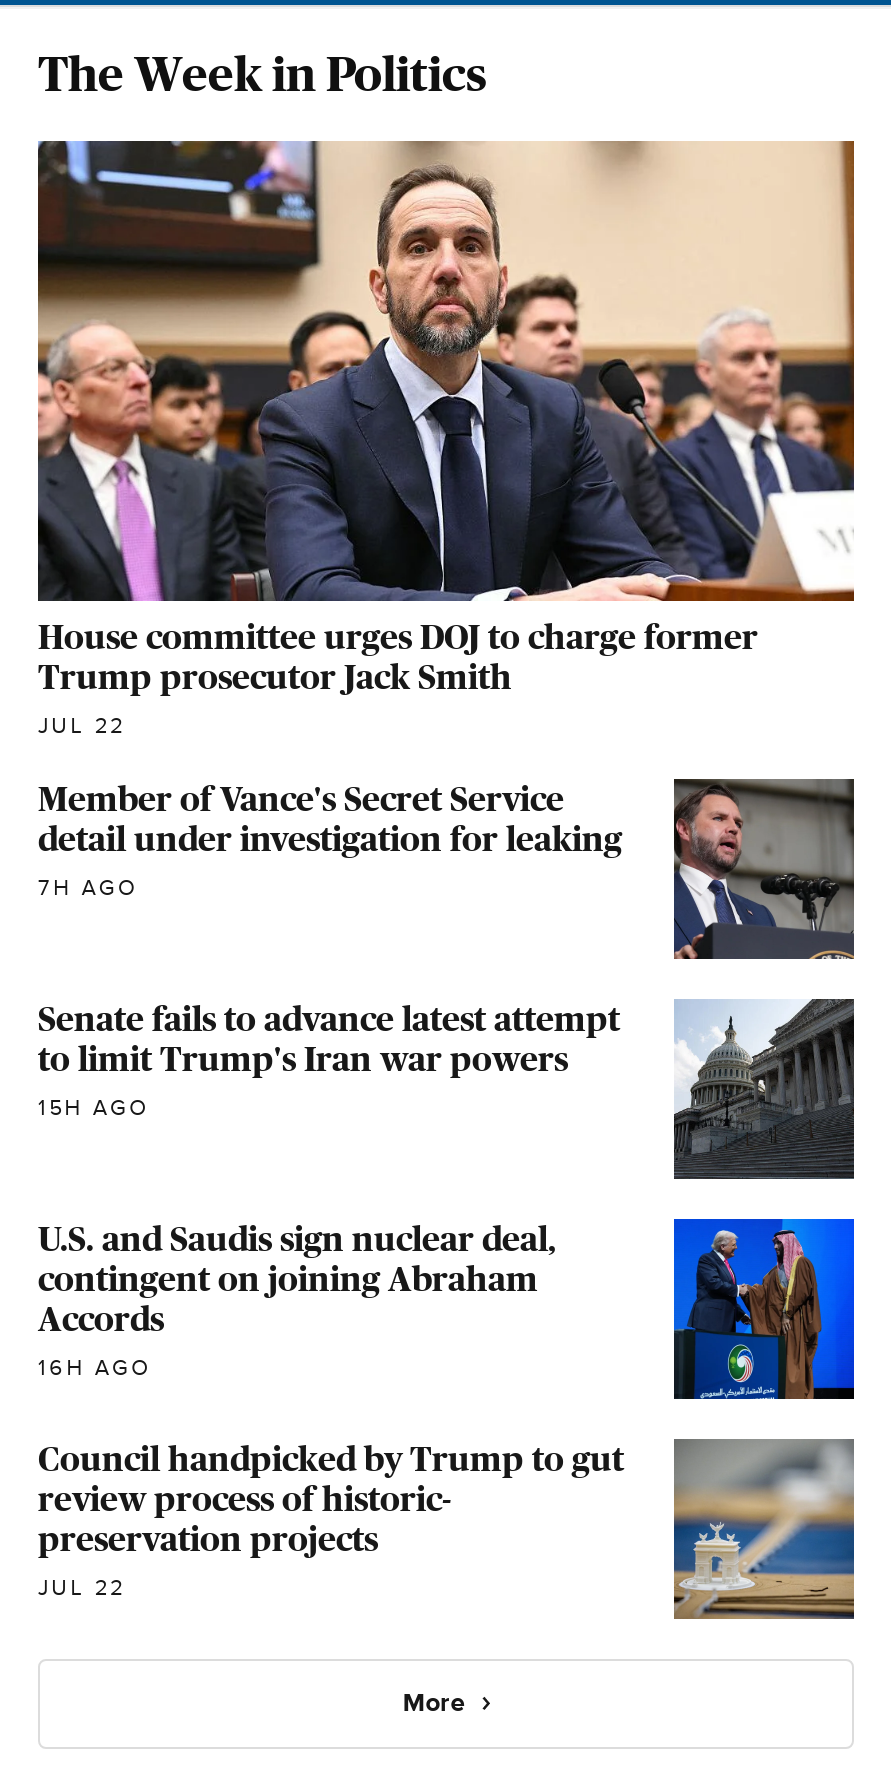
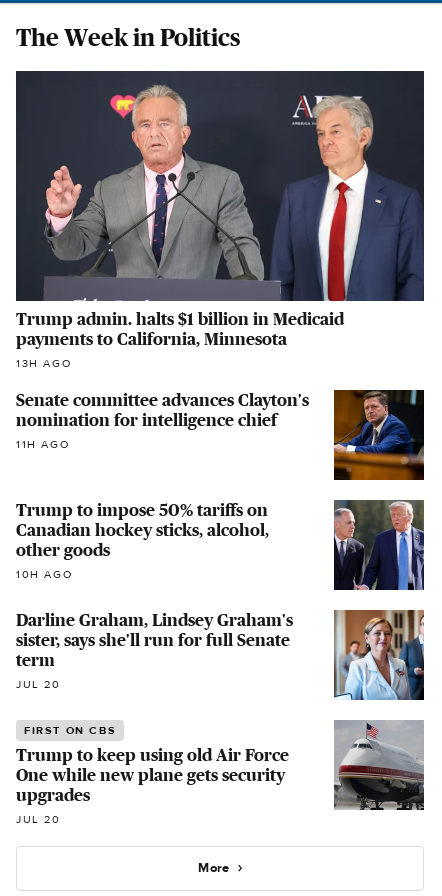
[36,139,856,738] [image] | House committee urges DOJ to charge former | Trump prosecutor Jack Smith | JUL 22 -> [15,70,425,369] [image] | Trump admin. halts $1 billion in Medicaid | payments to California, Minnesota | 13H AGO
[38,778,854,961] [image] | Member of Vance's Secret Service | detail under investigation for leaking | 7H AGO -> [16,389,423,481] [image] | Senate committee advances Clayton's | nomination for intelligence chief | 11H AGO
[38,998,620,1120] Senate fails to advance latest attempt | to limit Trump's Iran war powers | 15H AGO -> [16,499,269,580] Trump to impose 50% tariffs on | Canadian hockey sticks, alcohol, | other goods | 10H AGO
[674,999,854,1181] [image] -> [333,499,425,591] [image]
[38,1218,556,1380] U.S. and Saudis sign nuclear deal, | contingent on joining Abraham | Accords | 16H AGO -> [16,609,293,690] Darline Graham, Lindsey Graham's | sister, says she'll run for full Senate | term | JUL 20
[672,1217,856,1401] [image] -> [333,609,425,701] [image]
[38,1438,624,1600] Council handpicked by Trump to gut | review process of historic- | preservation projects | JUL 22 -> [16,723,289,825] FIRST ON CBS | Trump to keep using old Air Force | One while new plane gets security | upgrades | JUL 20
[674,1441,856,1621] [image] -> [334,720,424,811] [image]

